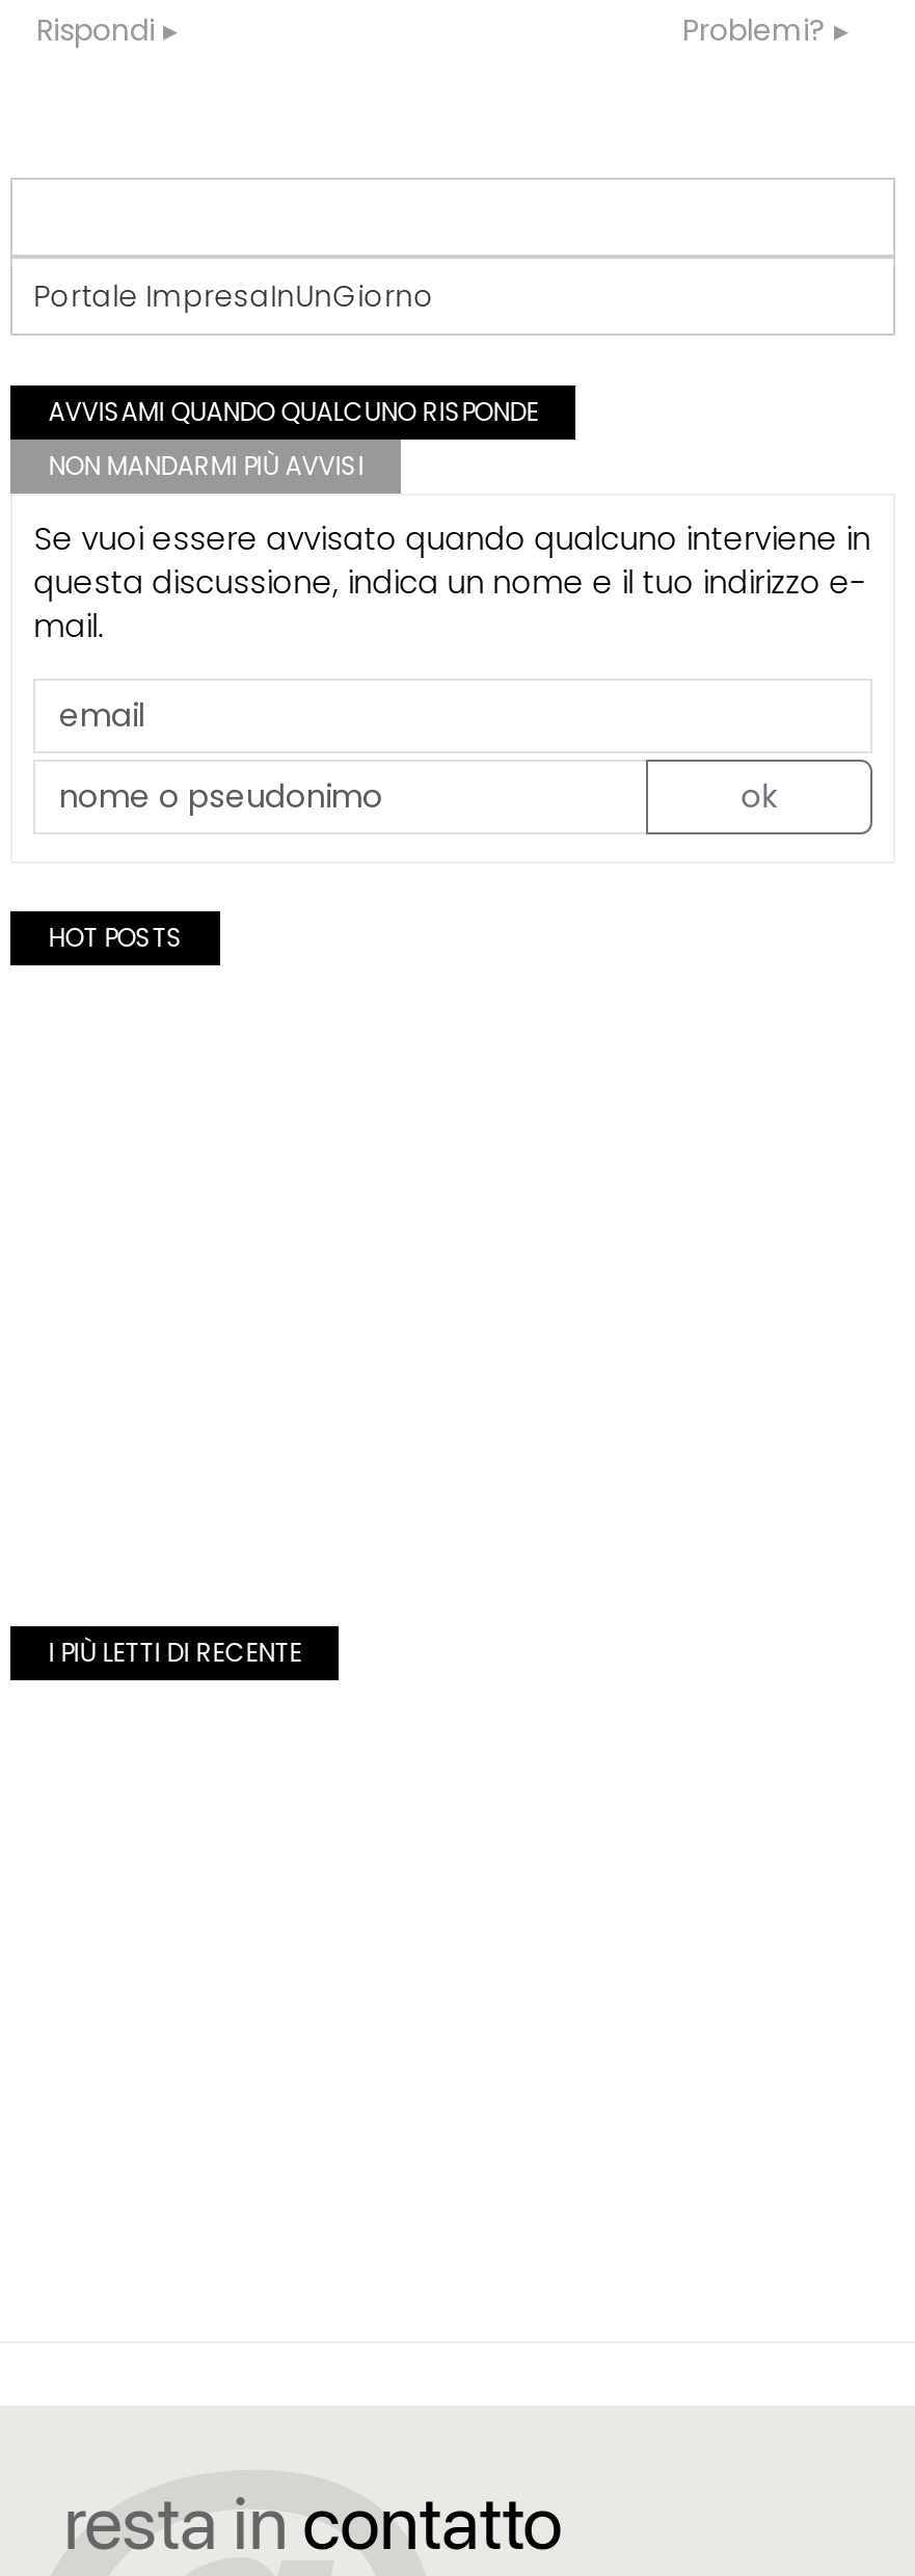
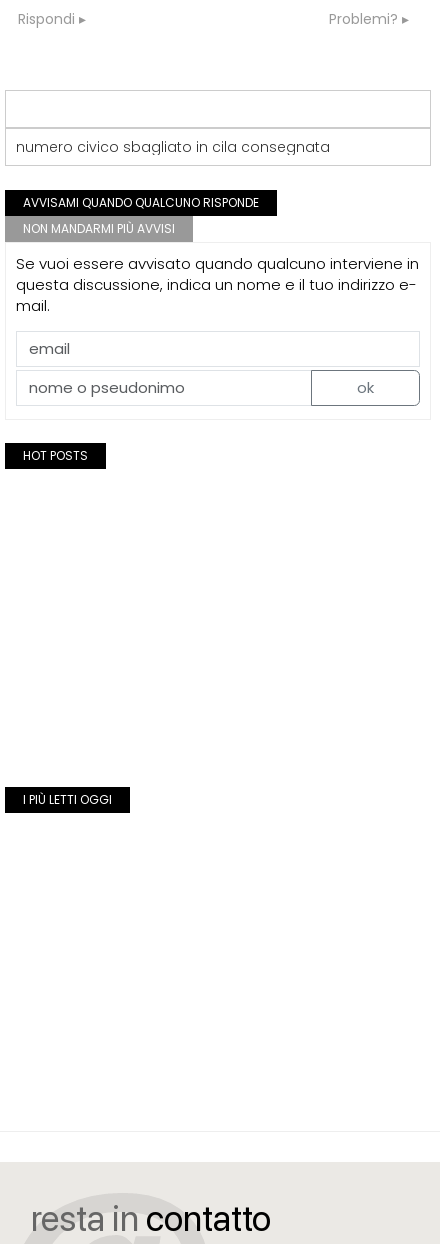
[34,274,435,316] Portale ImpresaInUnGiorno -> [16,136,330,156] numero civico sbagliato in cila consegnata
[48,1634,302,1669] I PIÙ LETTI DI RECENTE -> [23,791,112,808] I PIÙ LETTI OGGI

